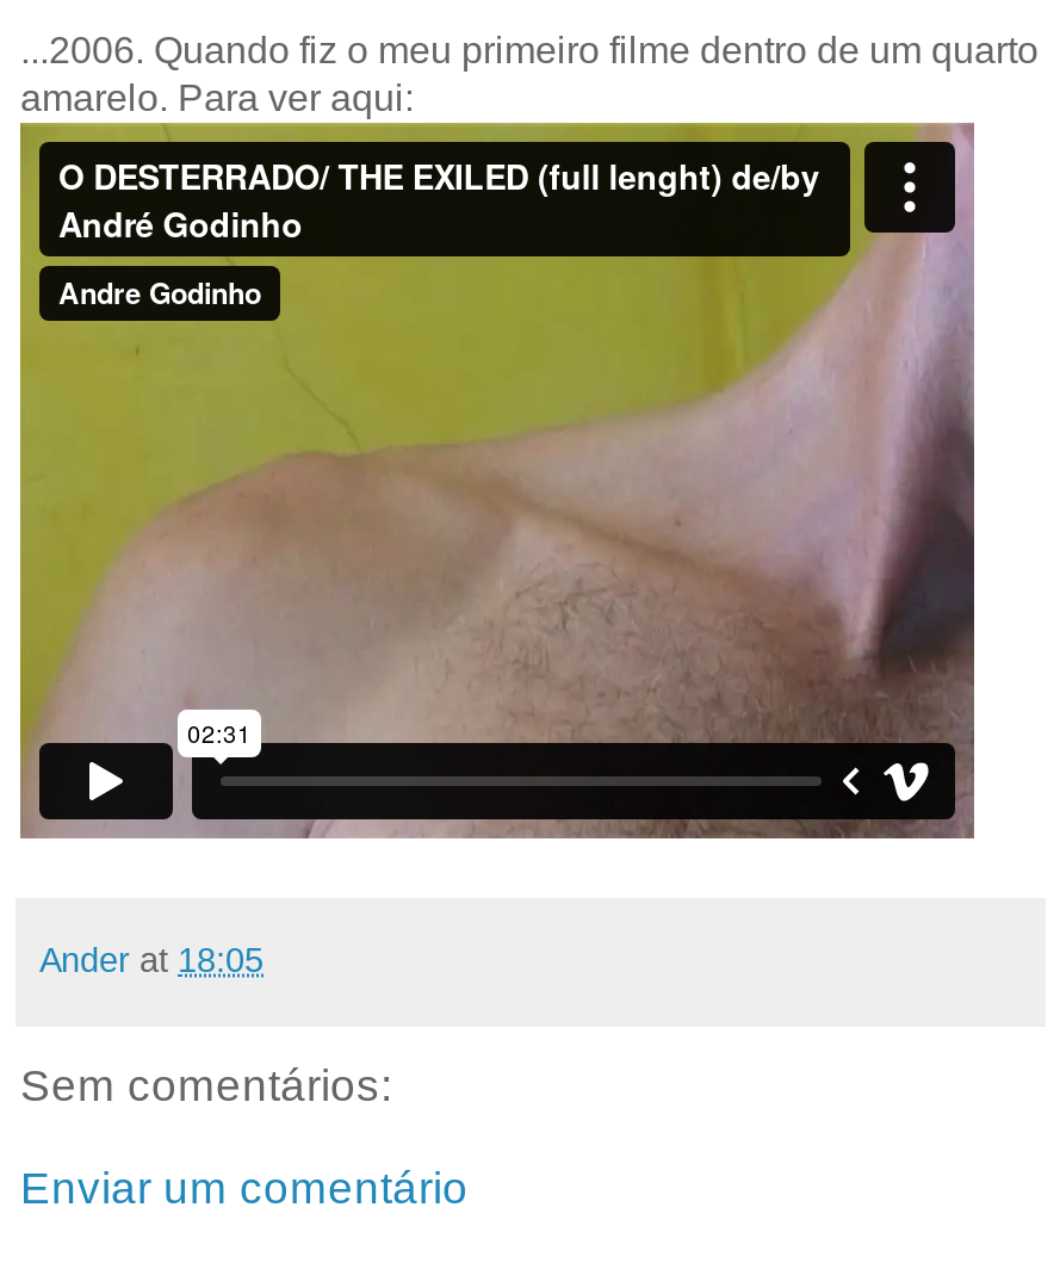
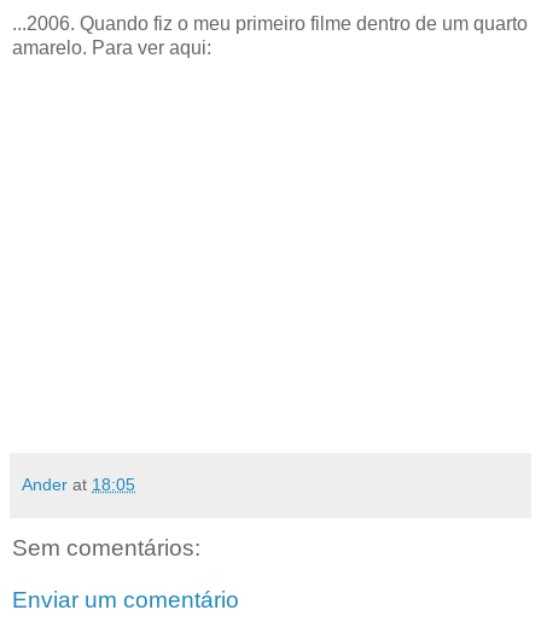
[18,120,977,841] [image] -> none

